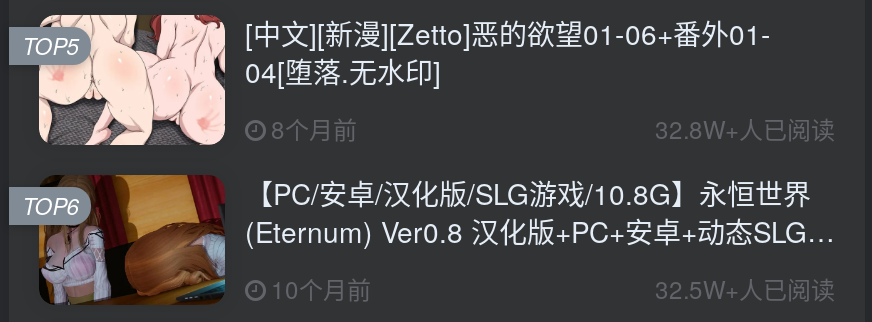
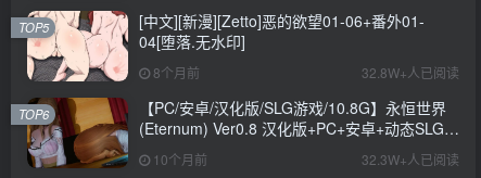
[655,271,835,305] 32.5W+人已阅读 -> [362,150,459,168] 32.3W+人已阅读

